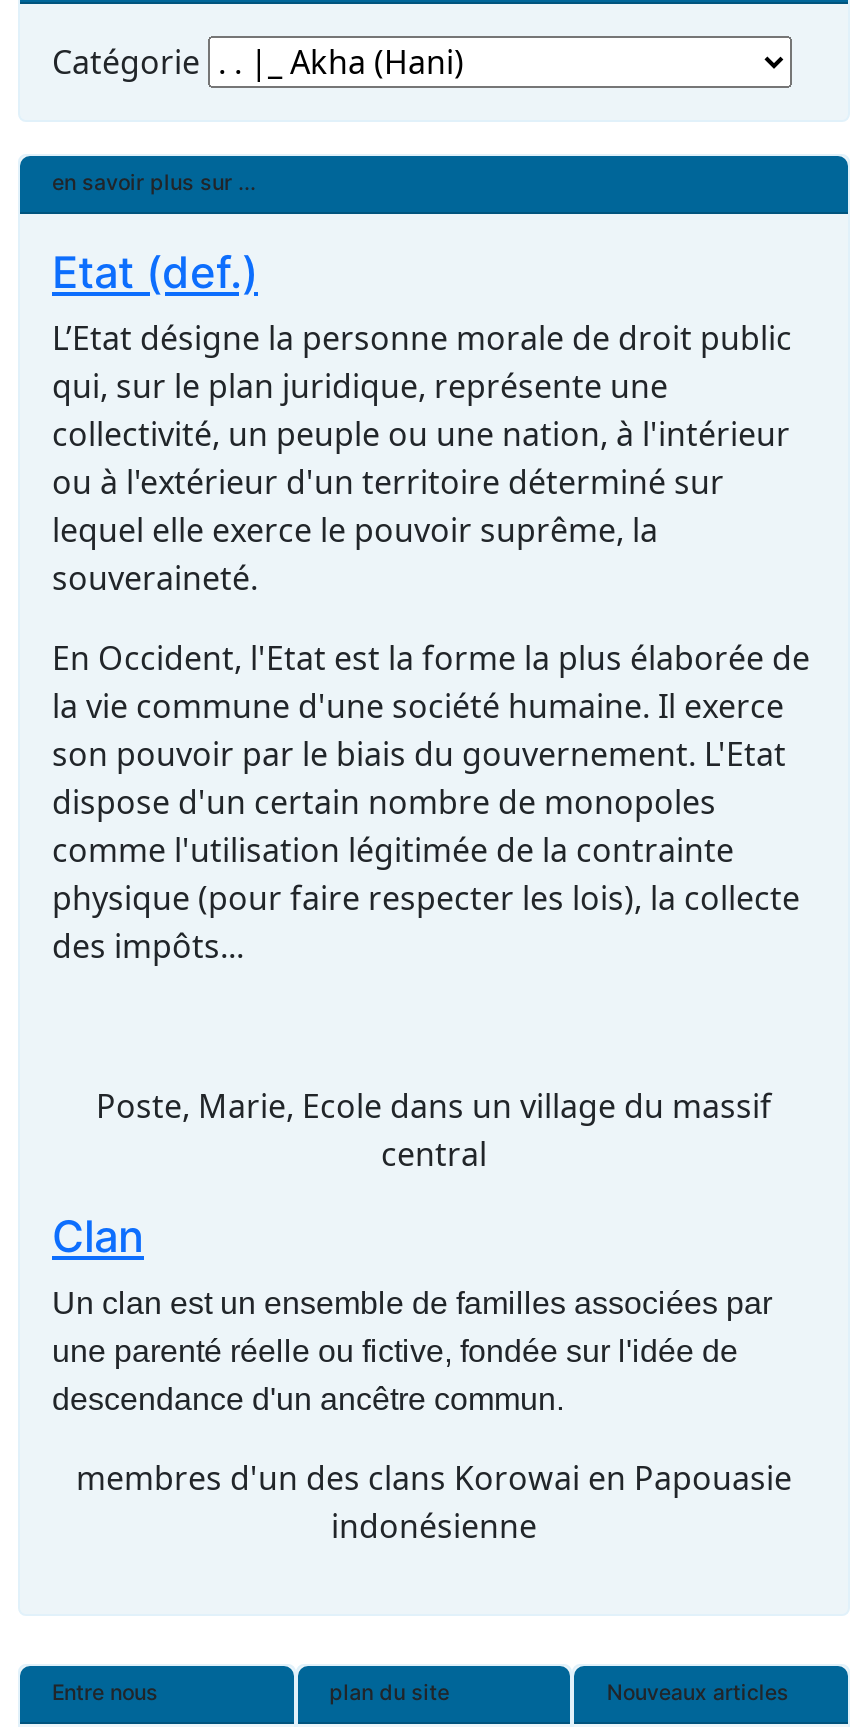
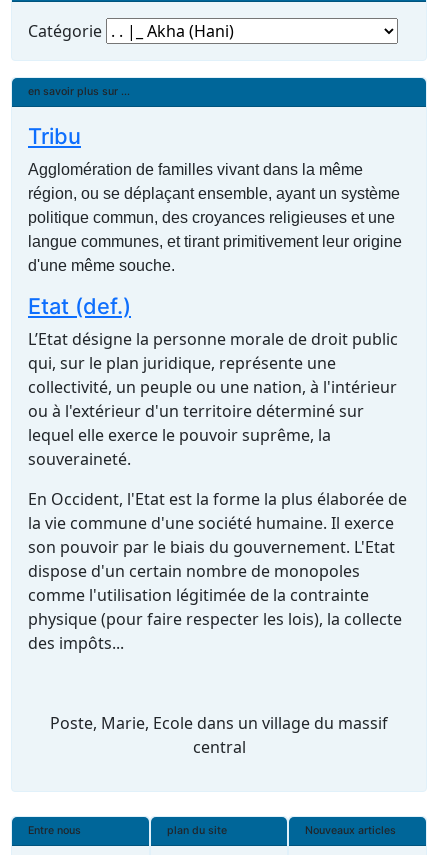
none -> [28,123,402,274] Tribu | Agglomération de familles vivant dans la même | région, ou se déplaçant ensemble, ayant un système | politique commun, des croyances religieuses et une | langue communes, et tirant primitivement leur origine | d'une même souche.
moved [52,246,810,1176] -> [28,293,407,758]: Etat (def.) | L’Etat désigne la personne morale de droit public | qui, sur le plan juridique, représente une | ... | Poste, Marie, Ecole dans un village du massif | central
[52,1210,792,1548] Clan | Un clan est un ensemble de familles associées par | une parenté réelle ou fictive, fondée sur l'idée de | descendance d'un ancêtre commun. | membres d'un des clans Korowai en Papouasie | indonésienne -> none

